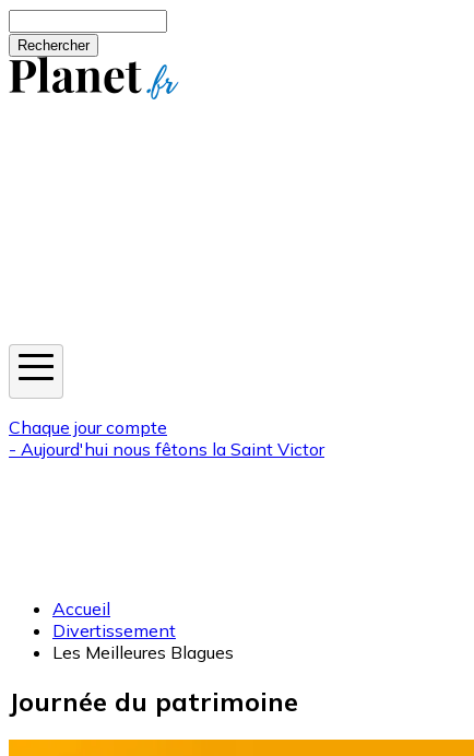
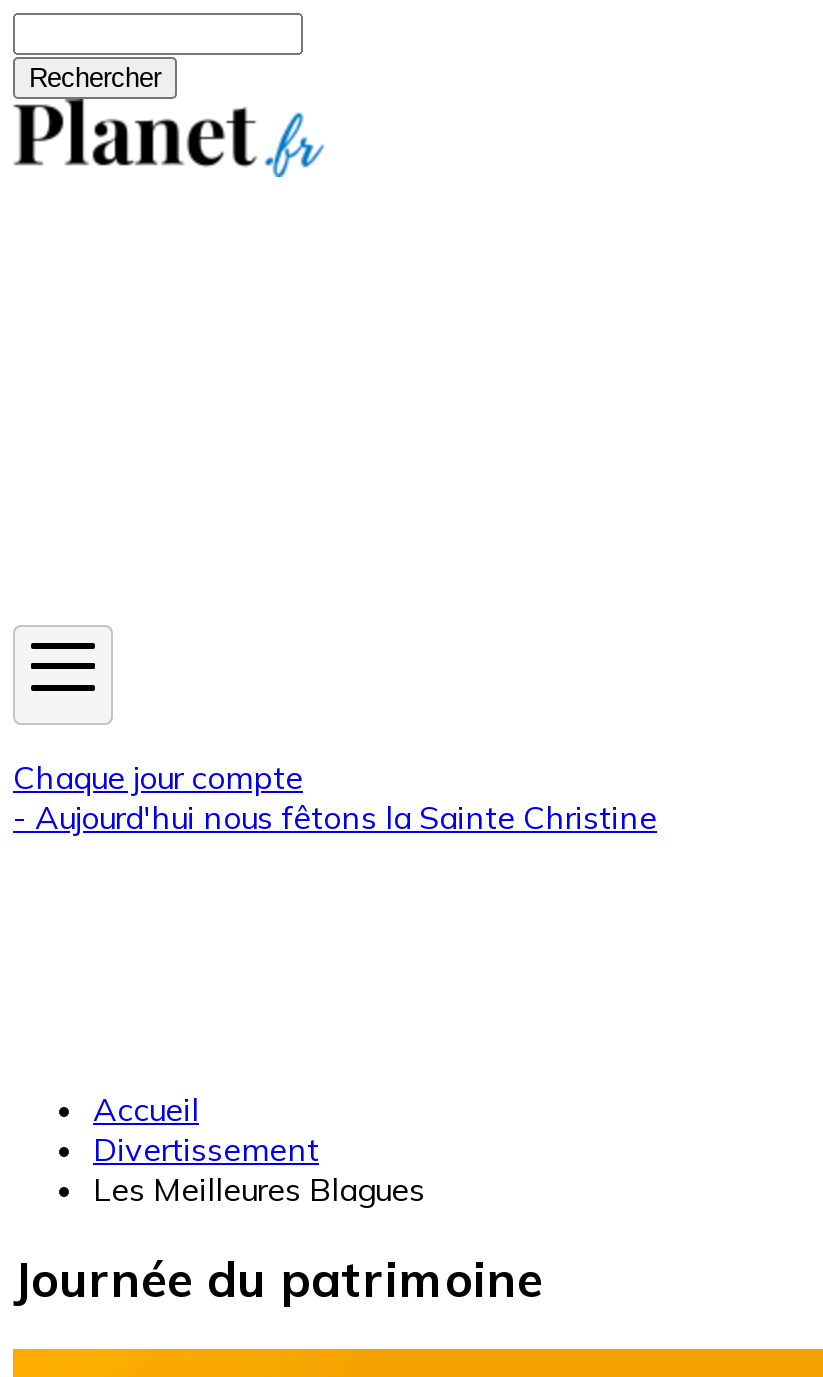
[9,438,324,460] - Aujourd'hui nous fêtons la Saint Victor -> [13,797,657,837] - Aujourd'hui nous fêtons la Sainte Christine

